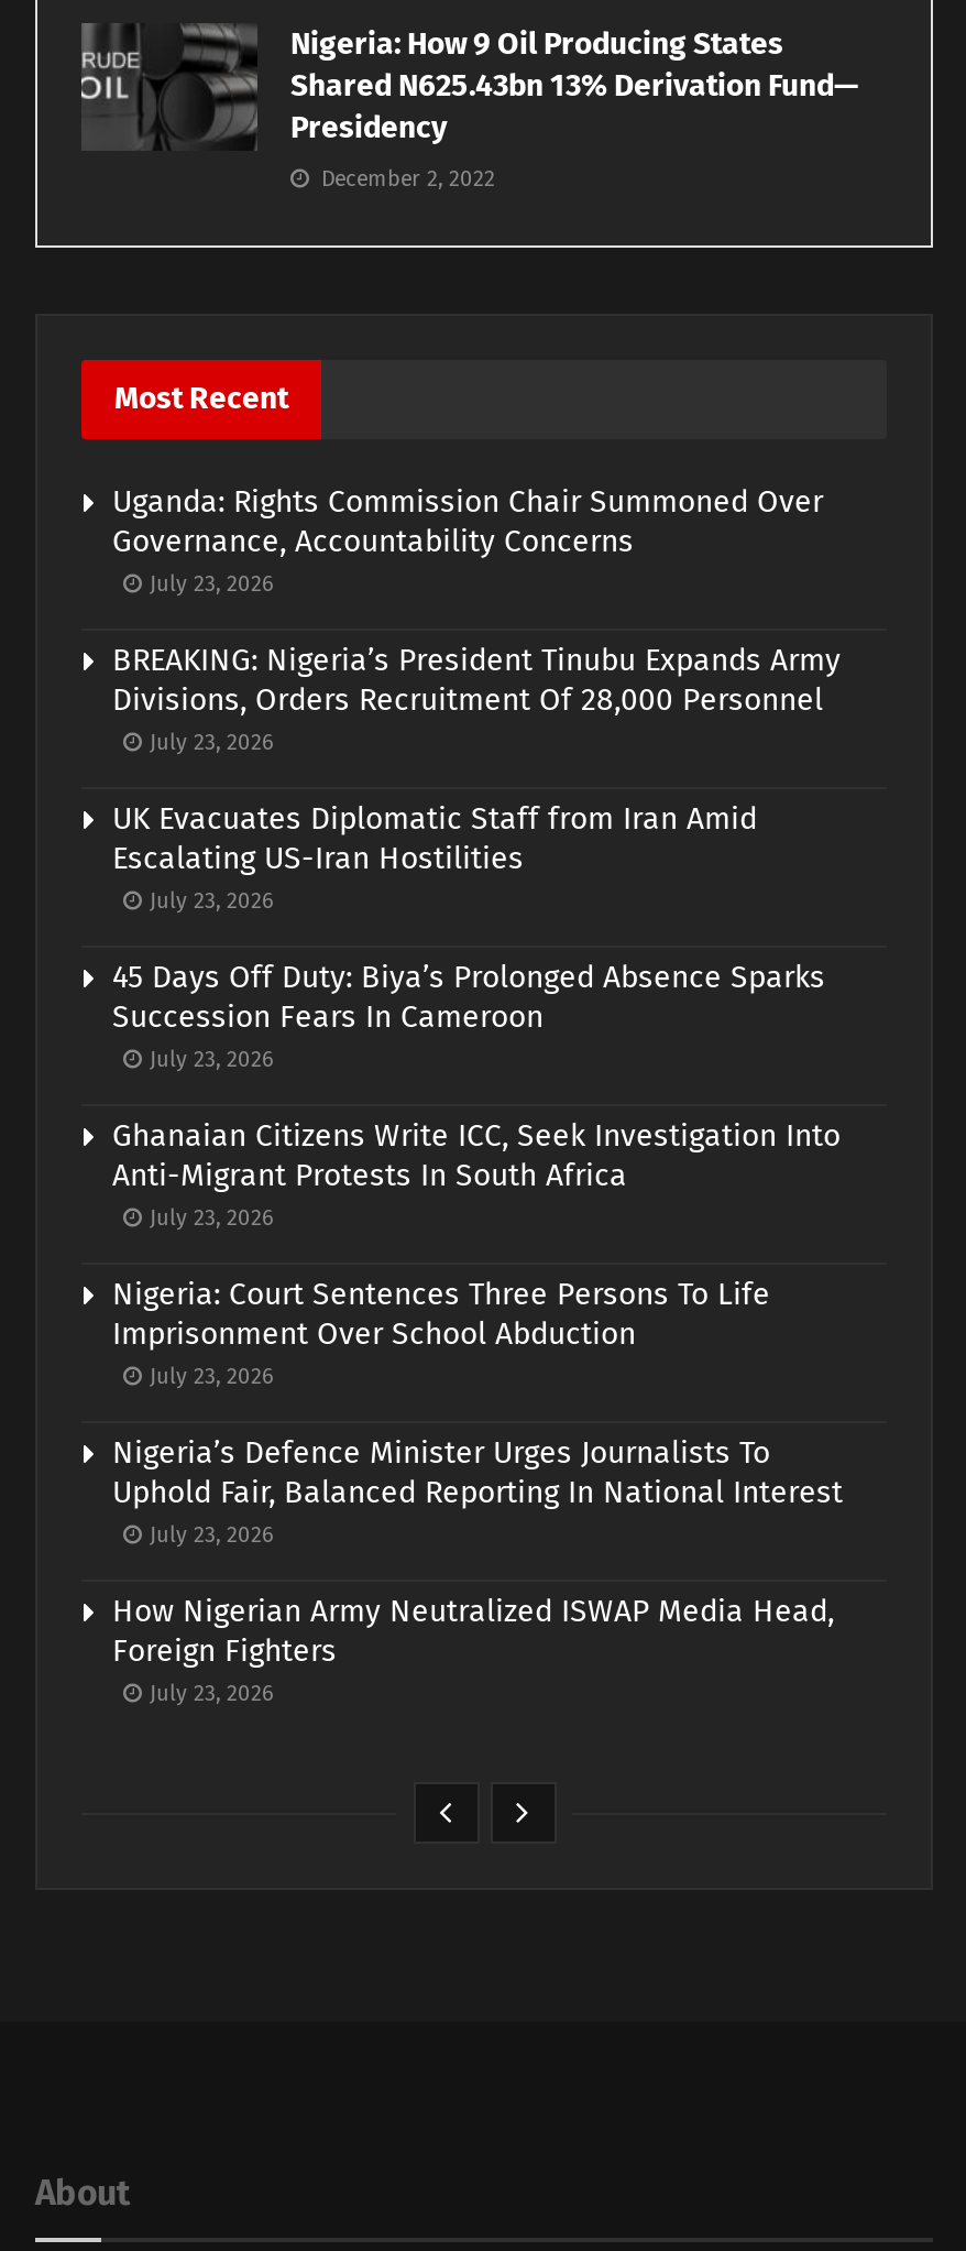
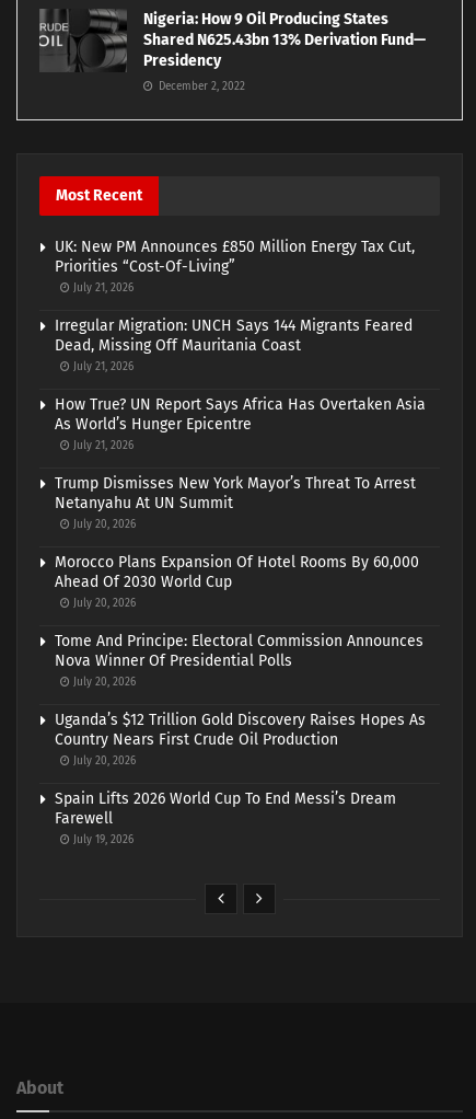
[112,484,823,599] Uganda: Rights Commission Chair Summoned Over | Governance, Accountability Concerns | July 23, 2026 -> [55,238,415,295] UK: New PM Announces £850 Million Energy Tax Cut, | Priorities “Cost-Of-Living” | July 21, 2026
[112,643,841,757] BREAKING: Nigeria’s President Tinubu Expands Army | Divisions, Orders Recruitment Of 28,000 Personnel | July 23, 2026 -> [55,317,413,374] Irregular Migration: UNCH Says 144 Migrants Feared | Dead, Missing Off Mauritania Coast | July 21, 2026
[112,801,757,916] UK Evacuates Diplomatic Staff from Iran Amid | Escalating US-Iran Hostilities | July 23, 2026 -> [55,396,426,453] How True? UN Report Says Africa Has Overtaken Asia | As World’s Hunger Epicentre | July 21, 2026
[112,960,825,1074] 45 Days Off Duty: Biya’s Prolonged Absence Sparks | Succession Fears In Cameroon | July 23, 2026 -> [55,475,416,532] Trump Dismisses New York Mayor’s Threat To Arrest | Netanyahu At UN Summit | July 20, 2026
[112,1118,841,1233] Ghanaian Citizens Write ICC, Seek Investigation Into | Anti-Migrant Protests In South Africa | July 23, 2026 -> [55,553,419,610] Morocco Plans Expansion Of Hotel Rooms By 60,000 | Ahead Of 2030 World Cup | July 20, 2026
[112,1277,770,1391] Nigeria: Court Sentences Three Persons To Life | Imprisonment Over School Abduction | July 23, 2026 -> [55,632,423,689] Tome And Principe: Electoral Commission Announces | Nova Winner Of Presidential Polls | July 20, 2026
[112,1435,843,1550] Nigeria’s Defence Minister Urges Journalists To | Uphold Fair, Balanced Reporting In National Interest | July 23, 2026 -> [55,711,426,768] Uganda’s $12 Trillion Gold Discovery Raises Hopes As | Country Nears First Crude Oil Production | July 20, 2026
[112,1594,834,1708] How Nigerian Army Neutralized ISWAP Media Head, | Foreign Fighters | July 23, 2026 -> [55,790,396,847] Spain Lifts 2026 World Cup To End Messi’s Dream | Farewell | July 19, 2026

